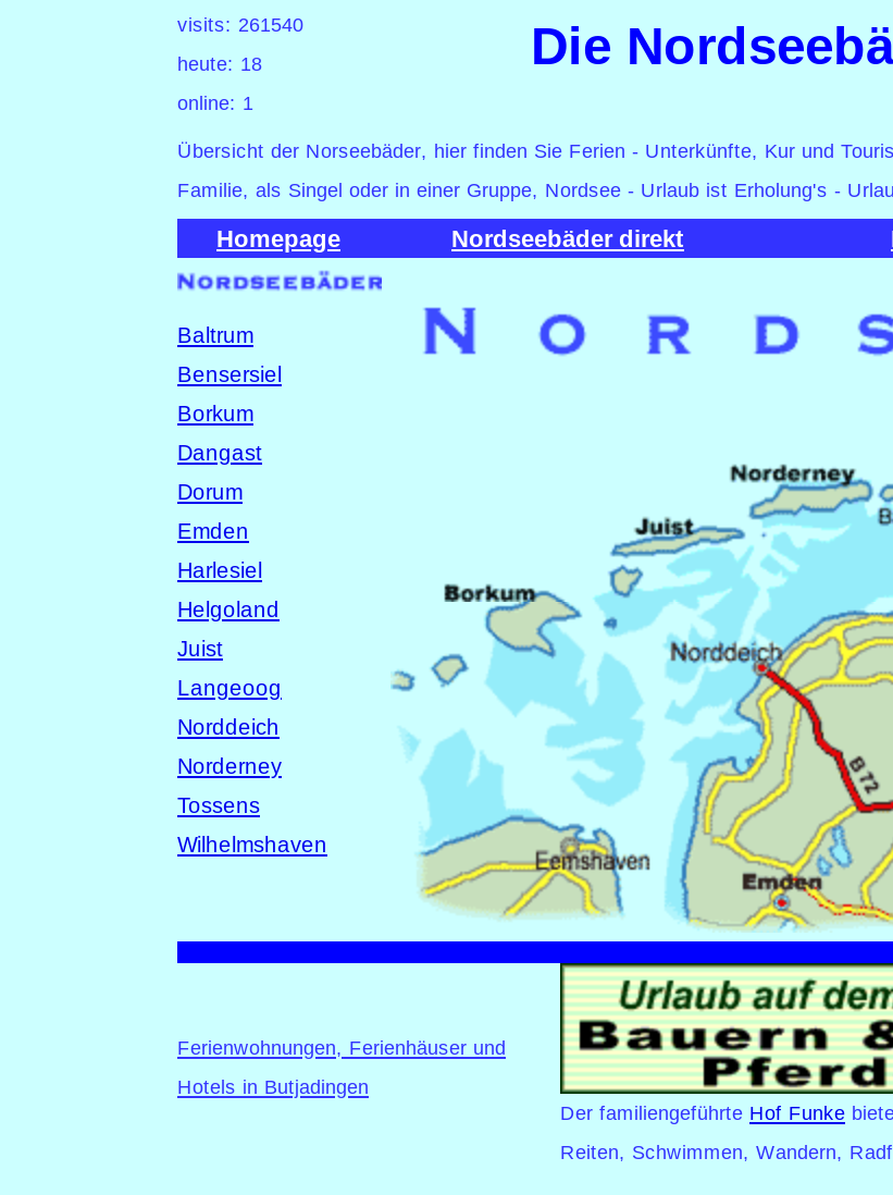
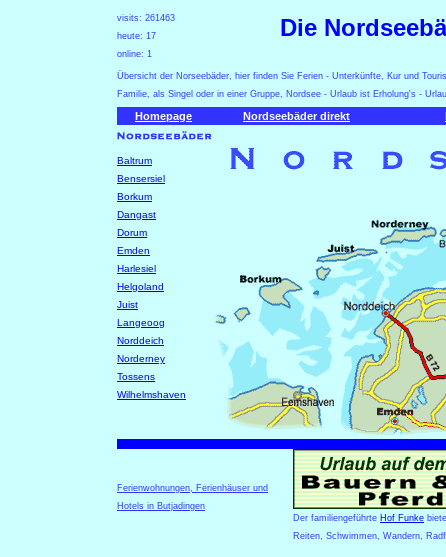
[177,14,303,36] visits: 261540 -> [117,13,175,23] visits: 261463
[177,53,262,75] heute: 18 -> [117,31,156,41] heute: 17

